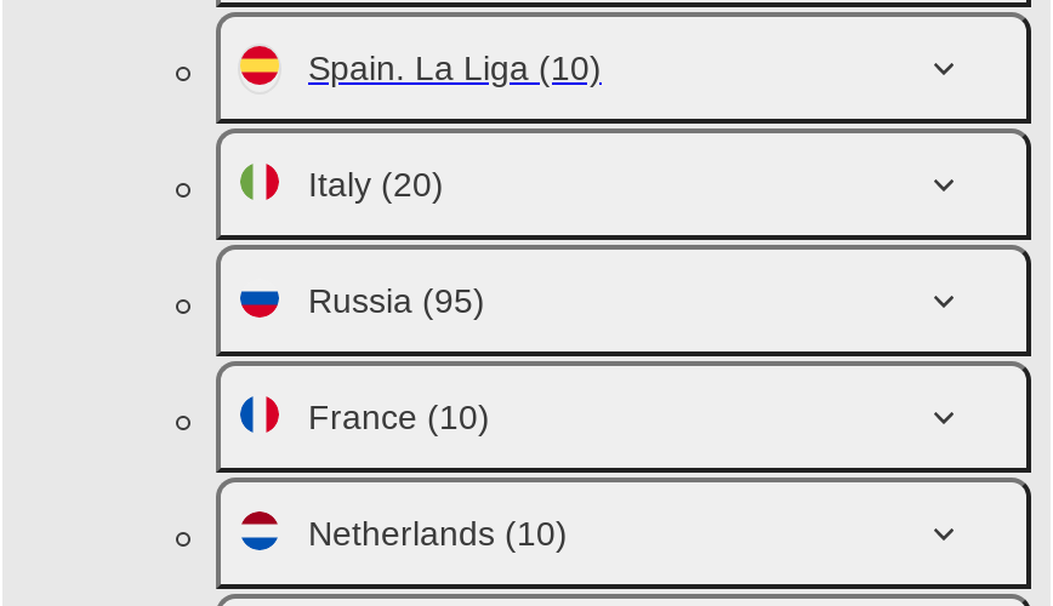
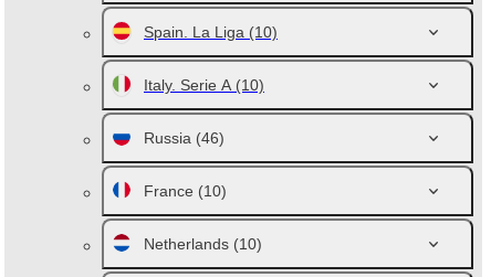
[308,165,444,204] Italy (20) -> [144,76,264,94] Italy. Serie A (10)
[308,281,485,320] Russia (95) -> [144,129,224,147] Russia (46)

